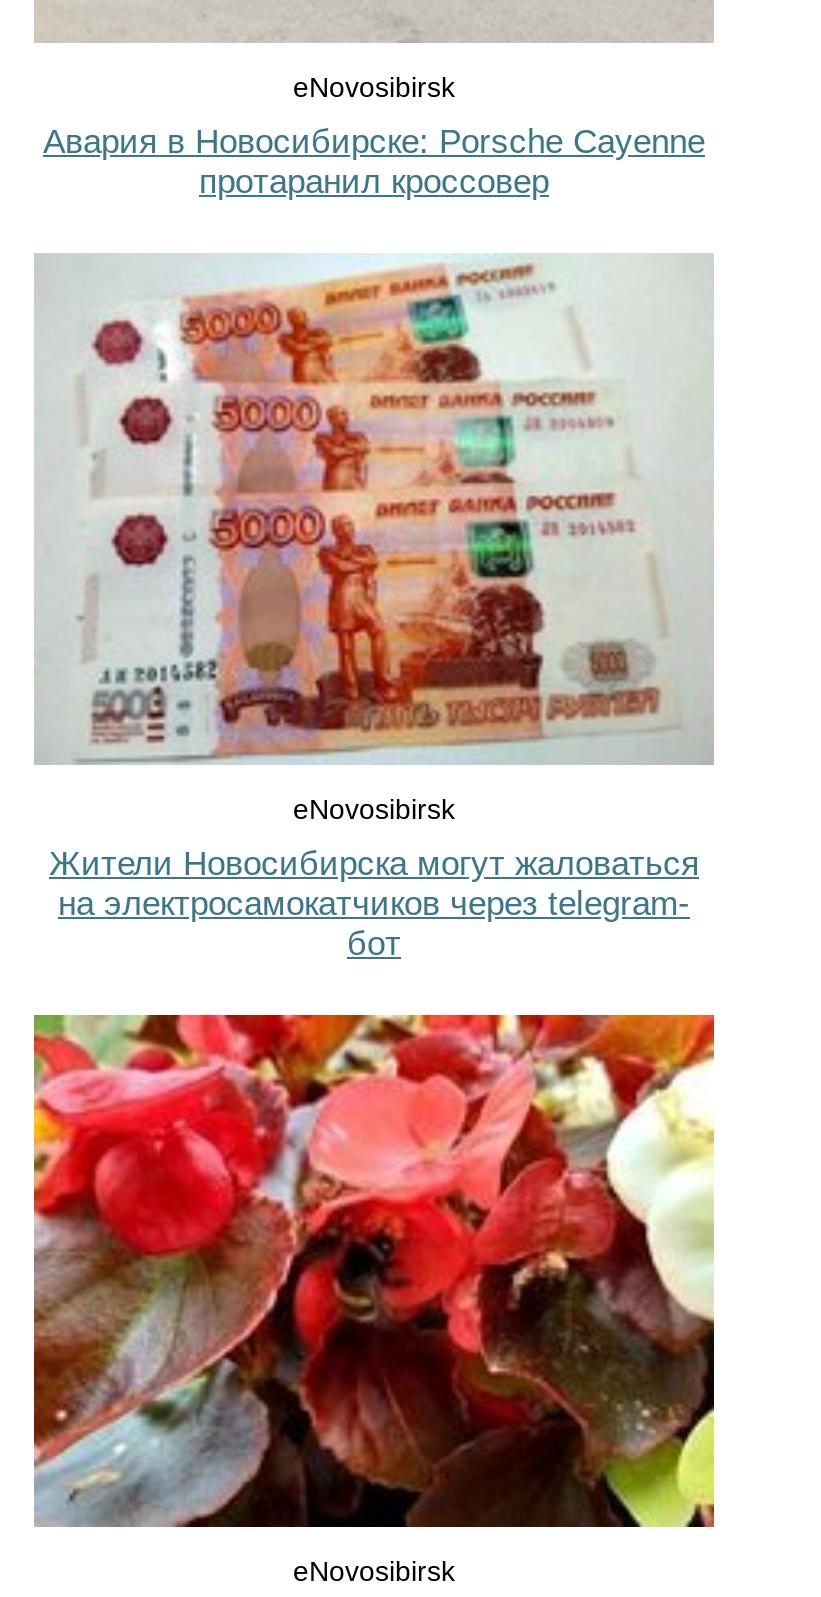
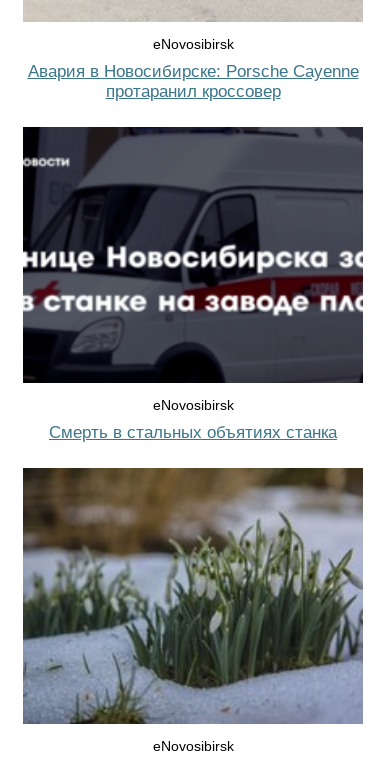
[34,254,714,964] [image] | Жители Новосибирска могут жаловаться | на электросамокатчиков через telegram- | бот -> [22,126,364,442] [image] | Смерть в стальных объятиях станка
[32,1012,716,1528] [image] -> [22,469,364,724] [image]

